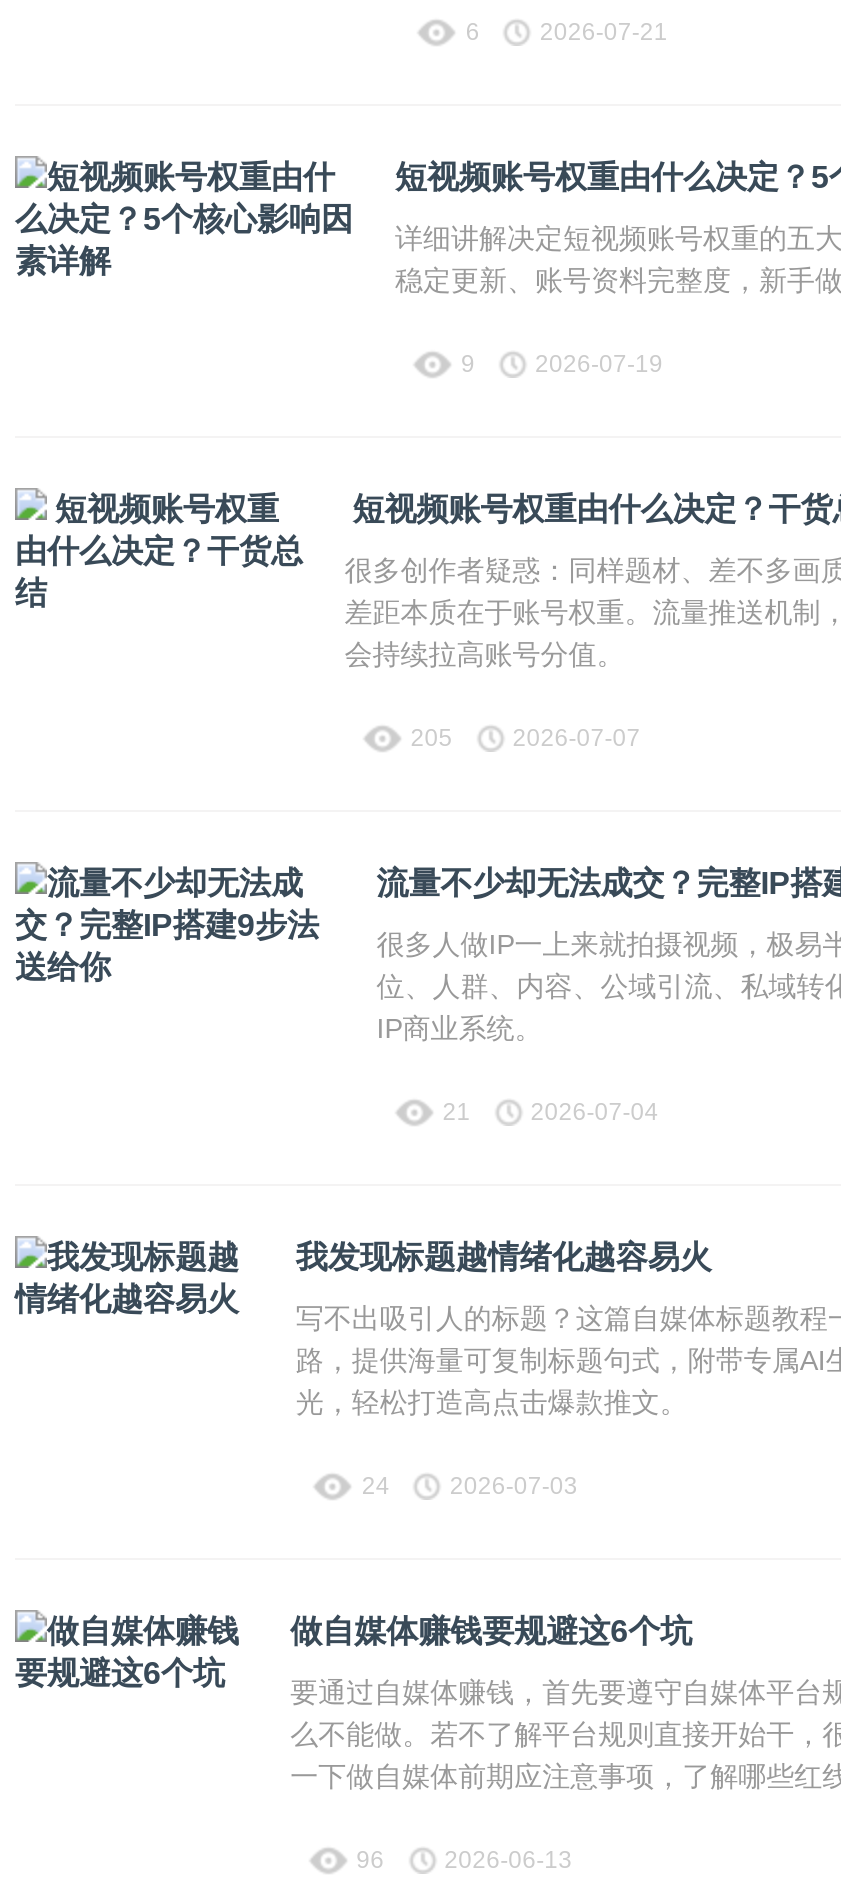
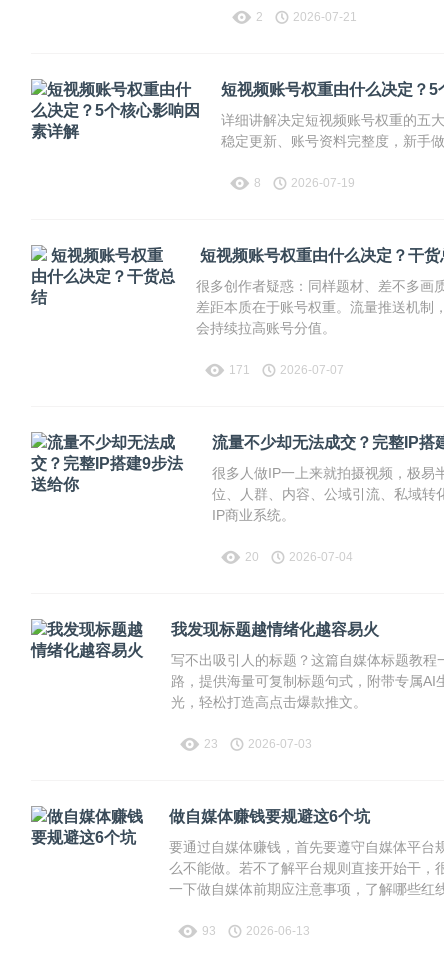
[466,18,480,46] 6 -> [256,10,263,24] 2
[461,350,475,378] 9 -> [254,176,261,190] 8
[410,724,452,752] 205 -> [229,363,250,377] 171
[443,1098,471,1126] 21 -> [245,550,259,564] 20
[362,1472,390,1500] 24 -> [204,737,218,751] 23
[356,1846,384,1874] 96 -> [202,924,216,938] 93

